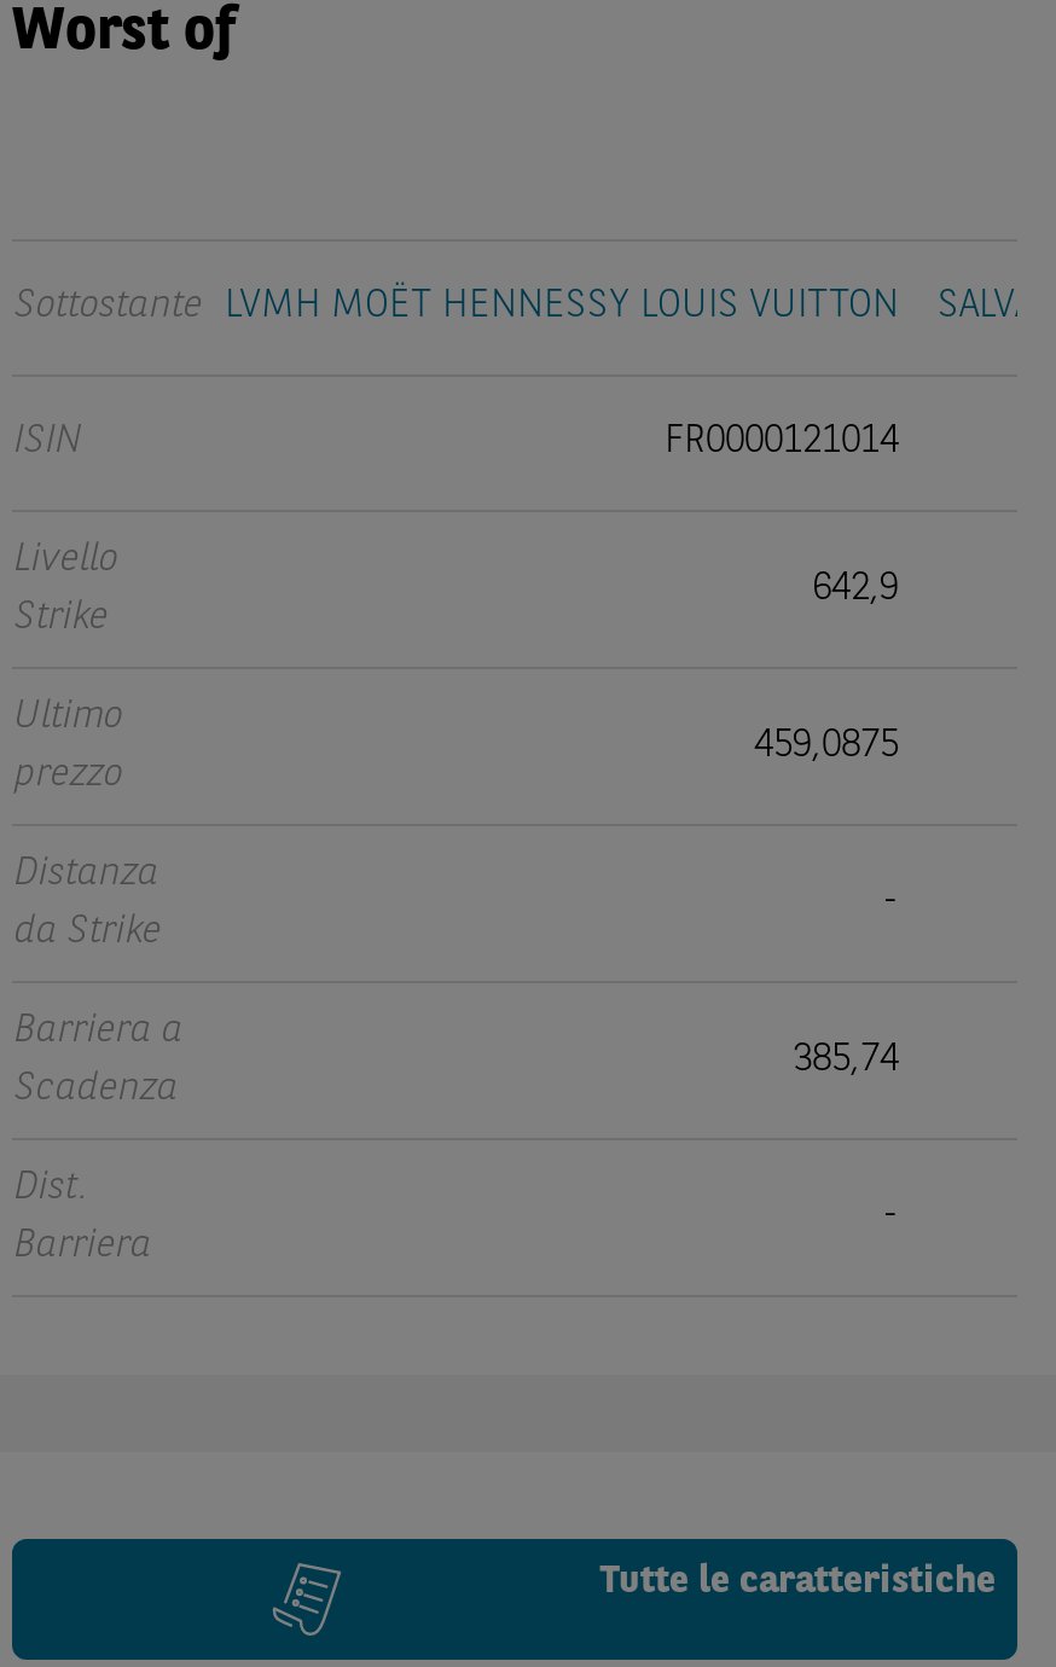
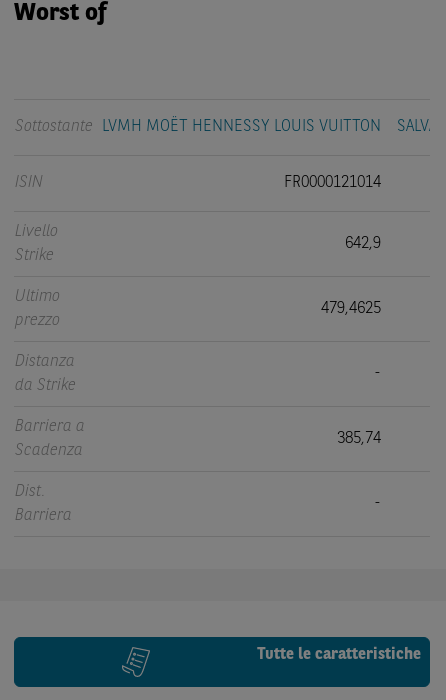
[754,727,899,766] 459,0875 -> [321,301,381,317] 479,4625

